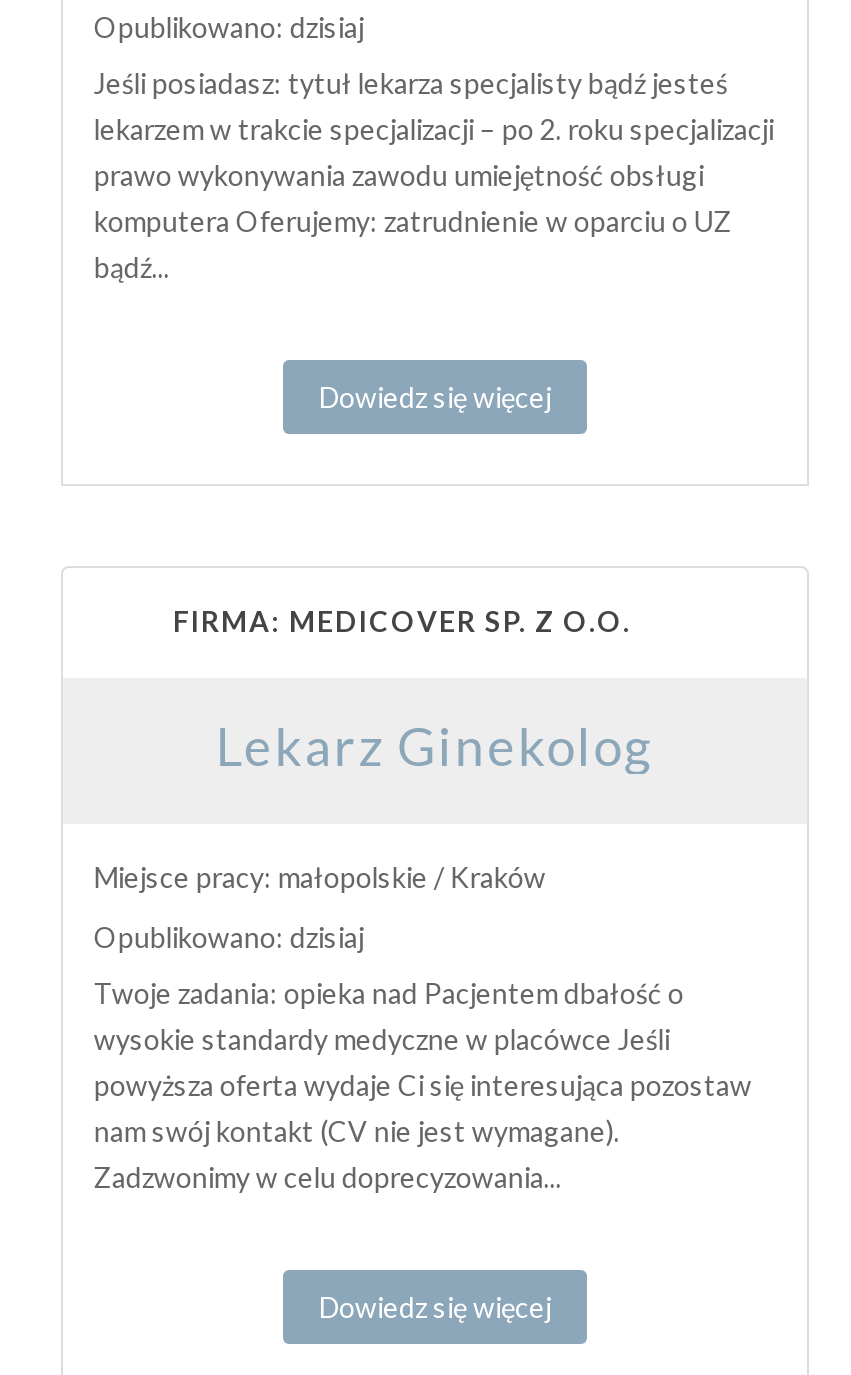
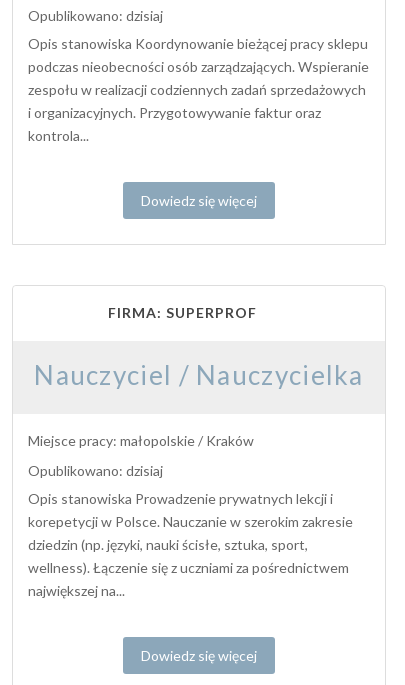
[94,67,774,285] Jeśli posiadasz: tytuł lekarza specjalisty bądź jesteś | lekarzem w trakcie specjalizacji – po 2. roku specjalizacji | prawo wykonywania zawodu umiejętność obsługi | komputera Oferujemy: zatrudnienie w oparciu o UZ | bądź... -> [28,35,369,144] Opis stanowiska Koordynowanie bieżącej pracy sklepu | podczas nieobecności osób zarządzających. Wspieranie | zespołu w realizacji codziennych zadań sprzedażowych | i organizacyjnych. Przygotowywanie faktur oraz | kontrola...
[173,605,631,639] FIRMA: MEDICOVER SP. Z O.O. -> [108,304,257,321] FIRMA: SUPERPROF
[215,715,655,779] Lekarz Ginekolog -> [34,359,364,391] Nauczyciel / Nauczycielka
[94,977,752,1195] Twoje zadania: opieka nad Pacjentem dbałość o | wysokie standardy medyczne w placówce Jeśli | powyższa oferta wydaje Ci się interesująca pozostaw | nam swój kontakt (CV nie jest wymagane). | Zadzwonimy w celu doprecyzowania... -> [28,490,353,599] Opis stanowiska Prowadzenie prywatnych lekcji i | korepetycji w Polsce. Nauczanie w szerokim zakresie | dziedzin (np. języki, nauki ścisłe, sztuka, sport, | wellness). Łączenie się z uczniami za pośrednictwem | największej na...

